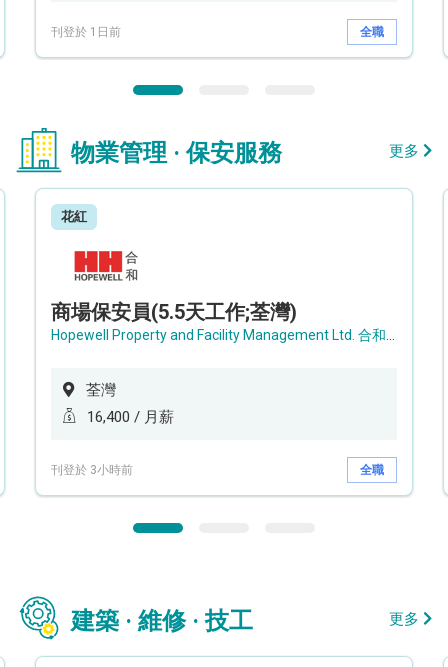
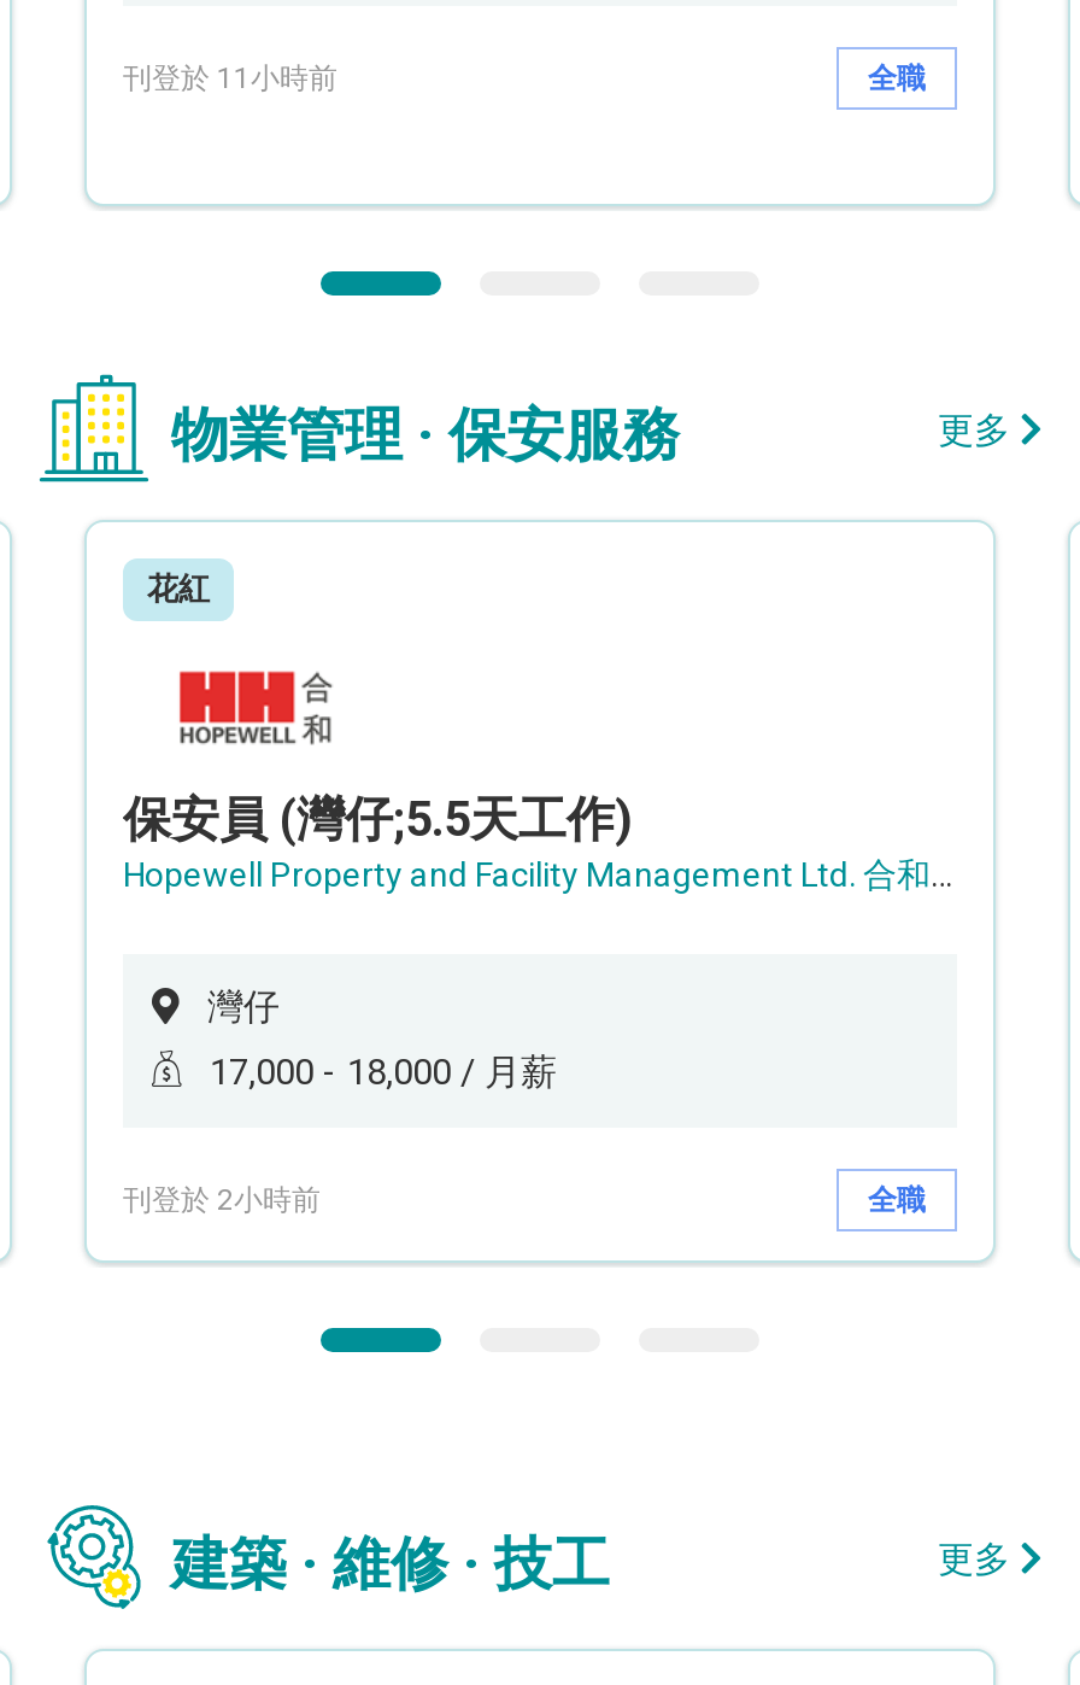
[51,24,121,38] 刊登於 1日前 -> [123,60,337,94] 刊登於 11小時前
[51,300,297,324] 商場保安員(5.5天工作;荃灣) -> [123,790,632,848] 保安員 (灣仔;5.5天工作)
[86,381,116,399] 荃灣 -> [207,986,280,1029] 灣仔
[87,408,174,426] 16,400 / 月薪 -> [210,1051,557,1094] 17,000 - 18,000 / 月薪
[51,462,133,476] 刊登於 3小時前 -> [123,1182,321,1216] 刊登於 2小時前

